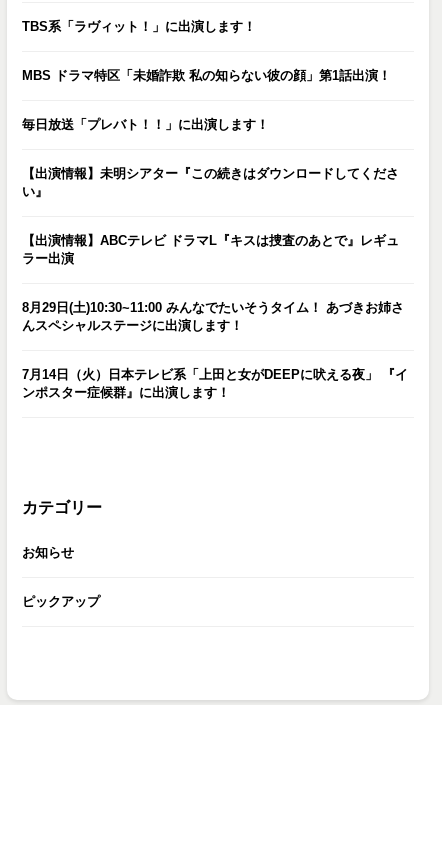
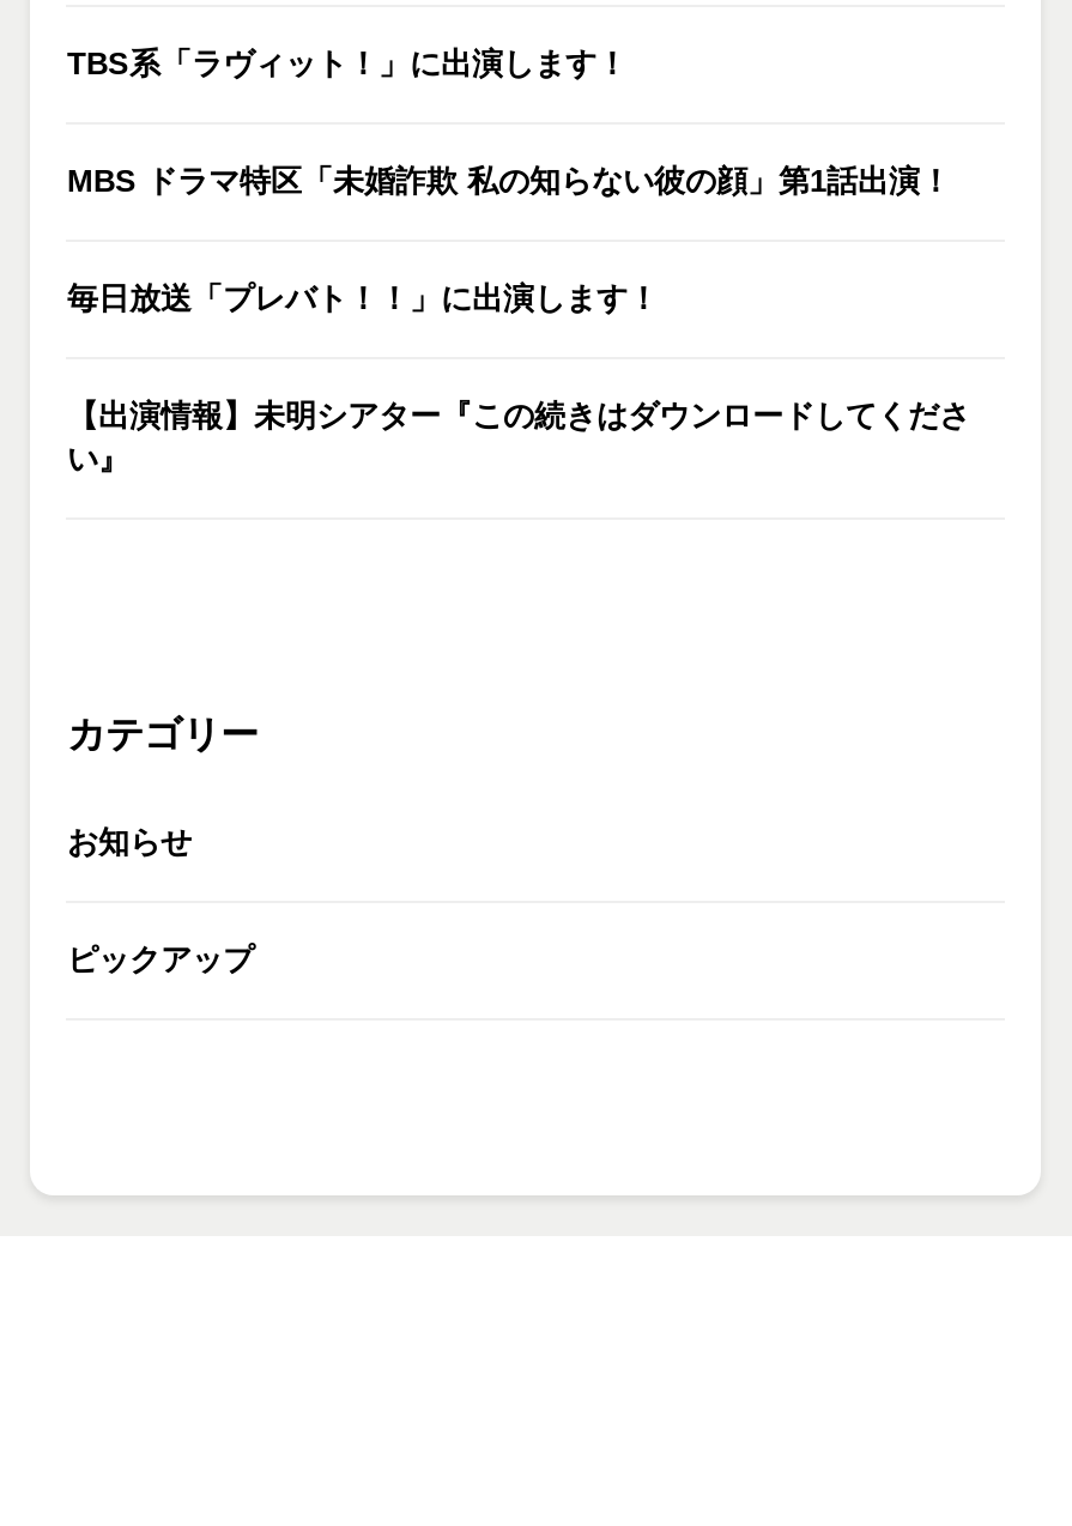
[22,233,408,400] 【出演情報】ABCテレビ ドラマL『キスは捜査のあとで』レギュ | ラー出演 | 8月29日(土)10:30~11:00 みんなでたいそうタイム！ あづきお姉さ | んスペシャルステージに出演します！ | 7月14日（火）日本テレビ系「上田と女がDEEPに吠える夜」 『イ | ンポスター症候群』に出演します！ -> none

